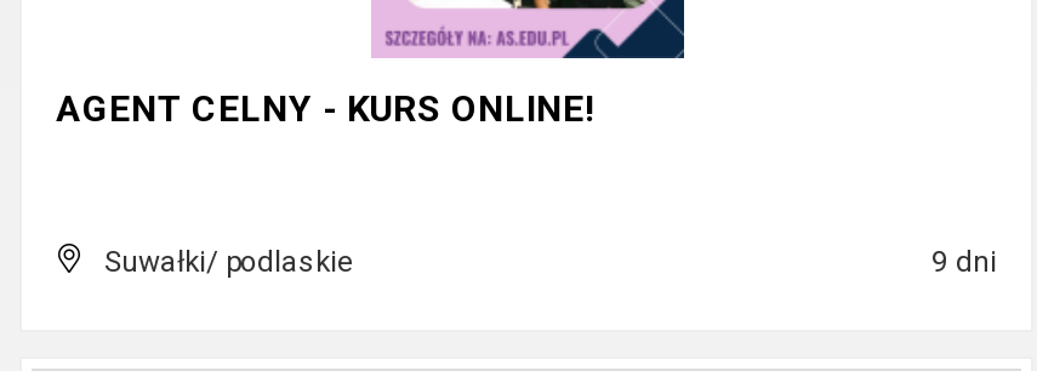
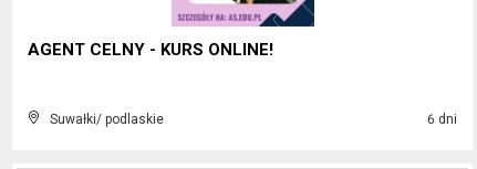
[924,245,997,279] 9 dni -> [424,112,457,127] 6 dni

